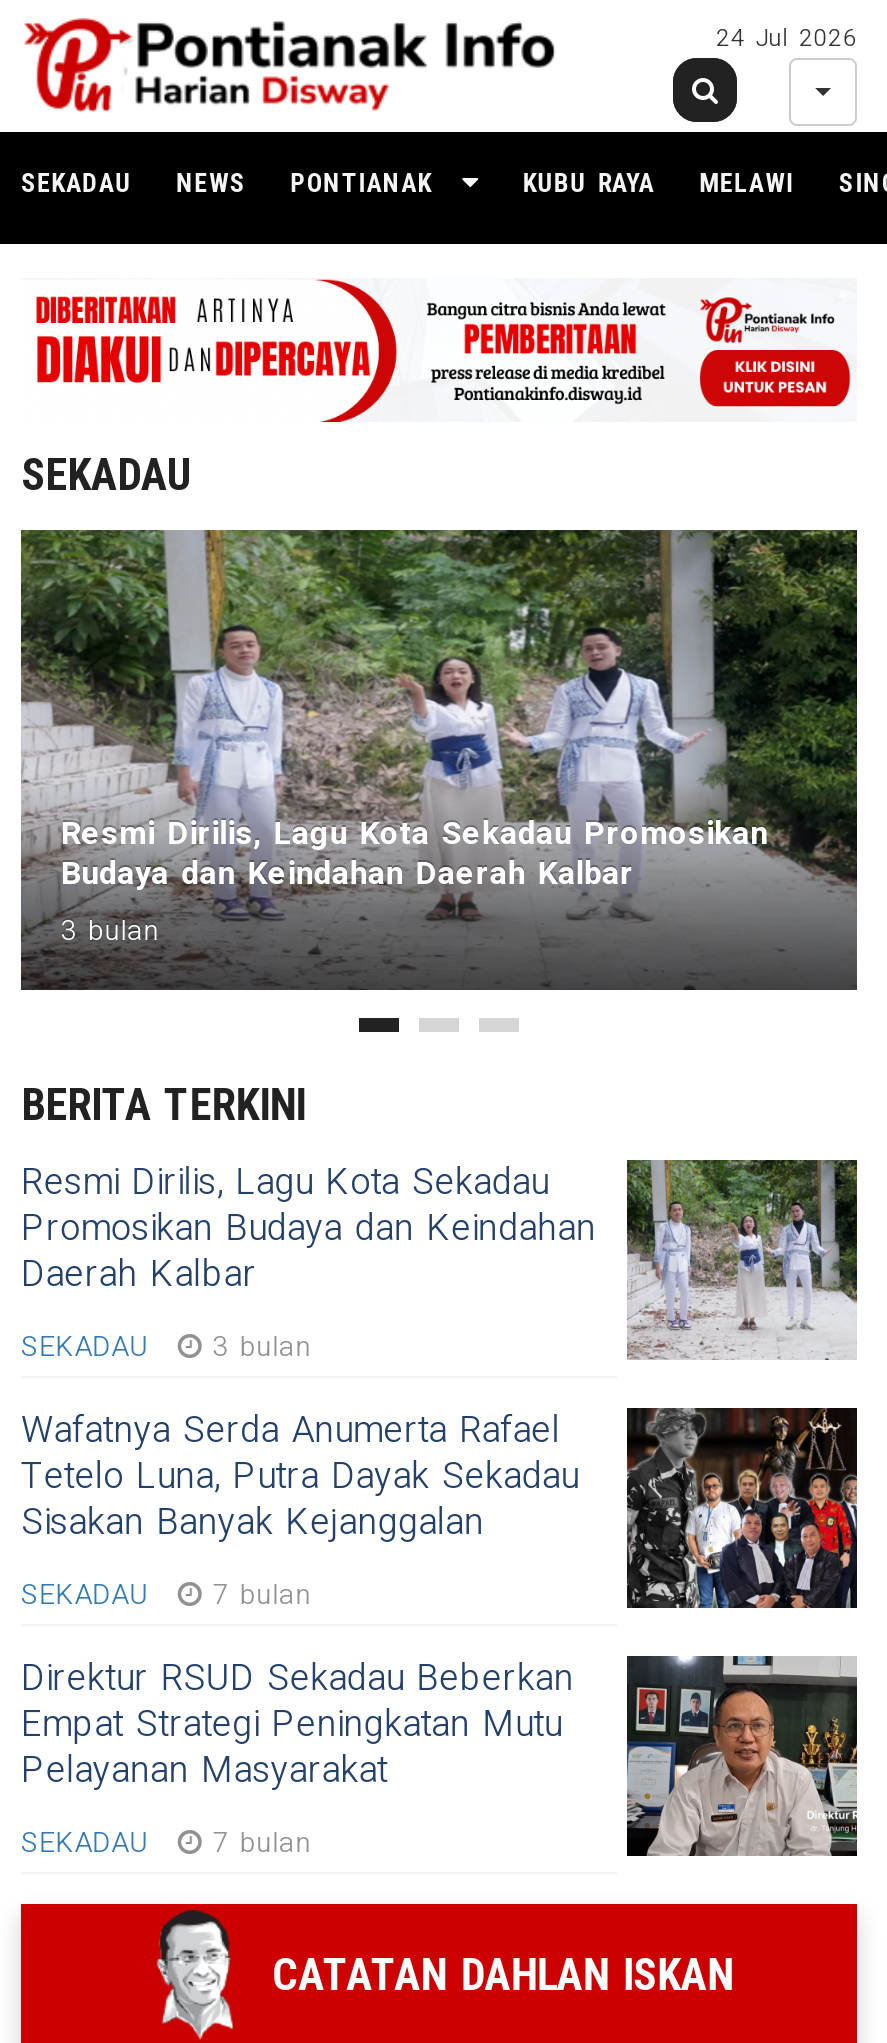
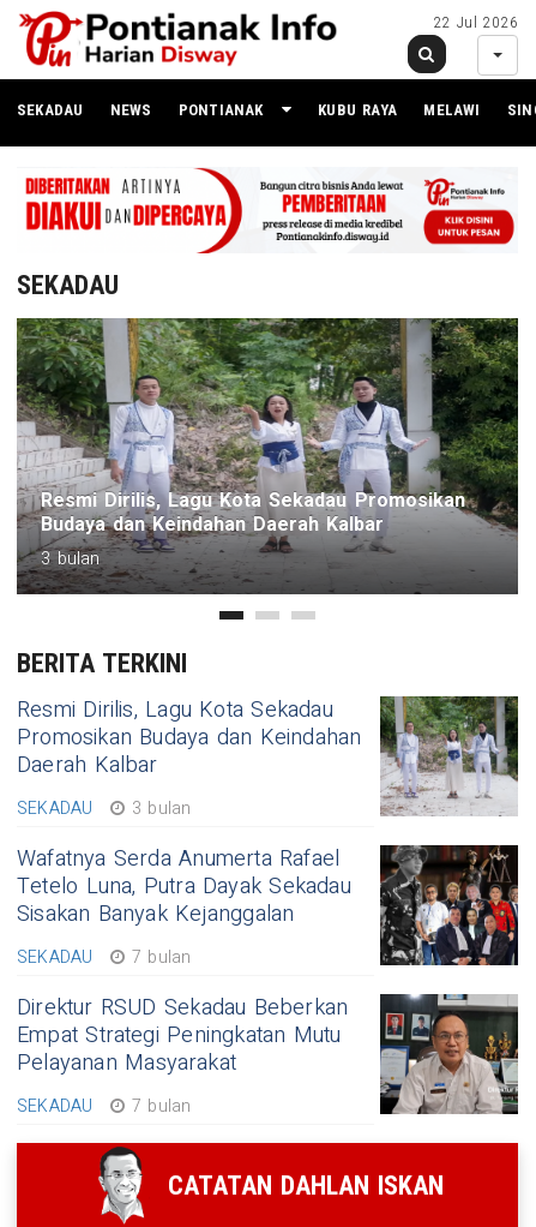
[716,22,857,56] 24 Jul 2026 -> [434,13,518,34] 22 Jul 2026

